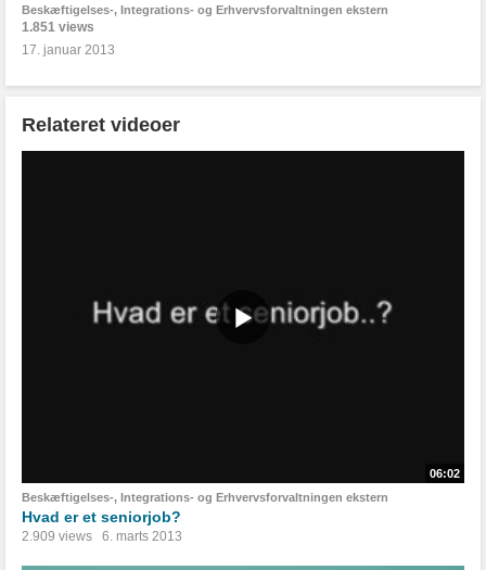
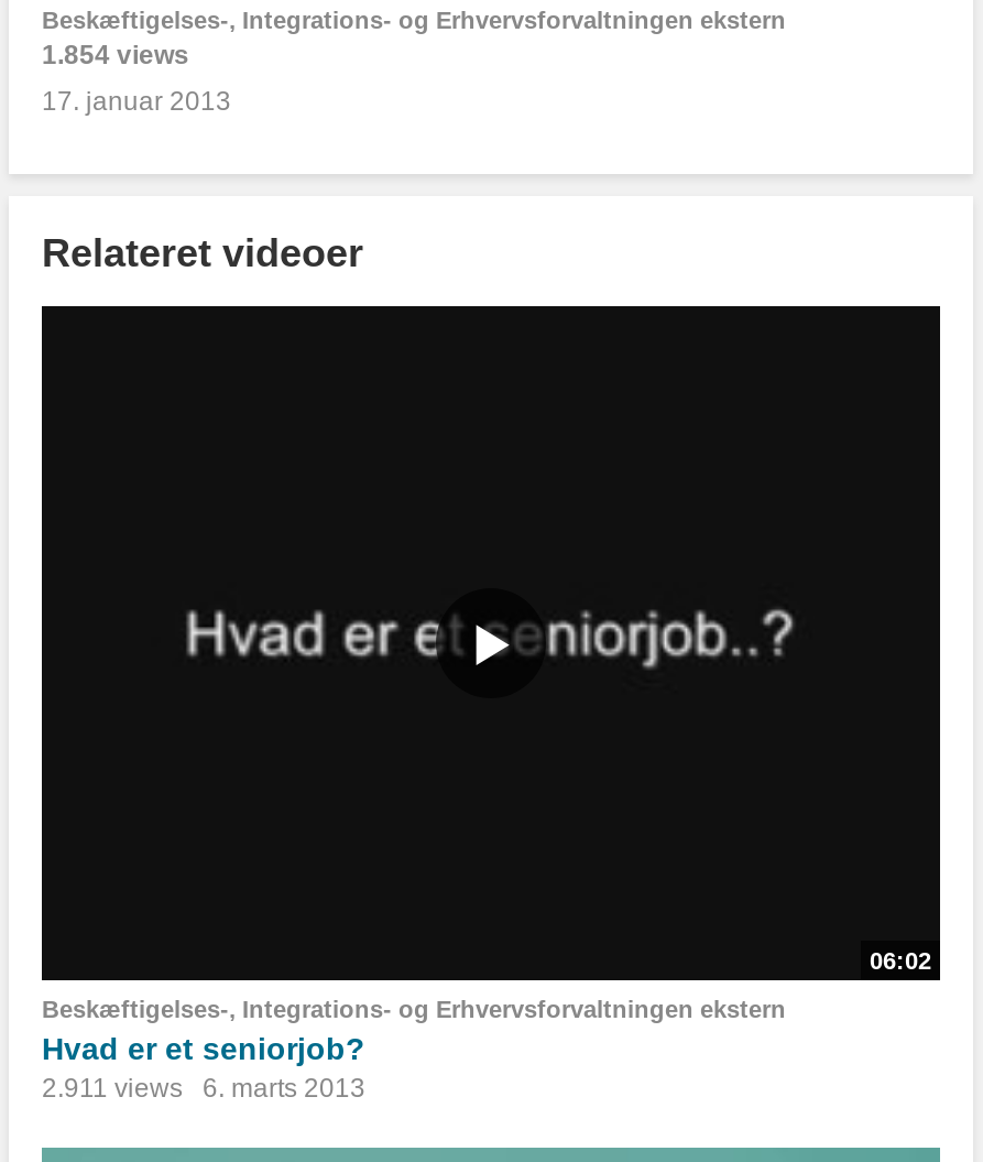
[22,20,94,35] 1.851 views -> [42,40,189,70] 1.854 views
[22,529,182,544] 2.909 views 6. marts 2013 -> [42,1073,365,1104] 2.911 views 6. marts 2013

